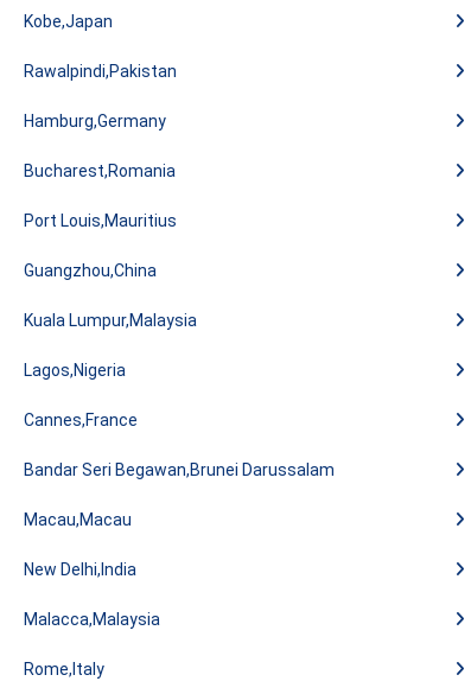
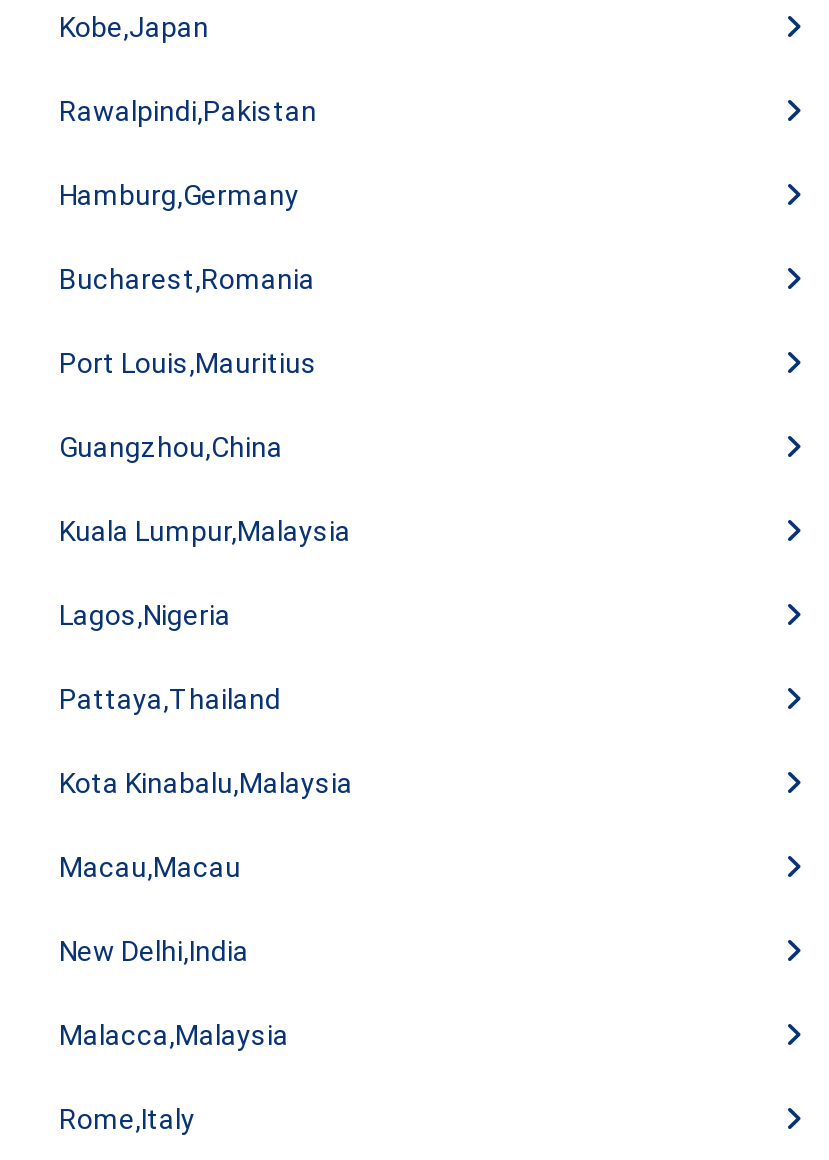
[24,410,138,429] Cannes,France -> [59,683,281,715] Pattaya,Thailand
[24,460,335,479] Bandar Seri Begawan,Brunei Darussalam -> [59,767,353,799] Kota Kinabalu,Malaysia

